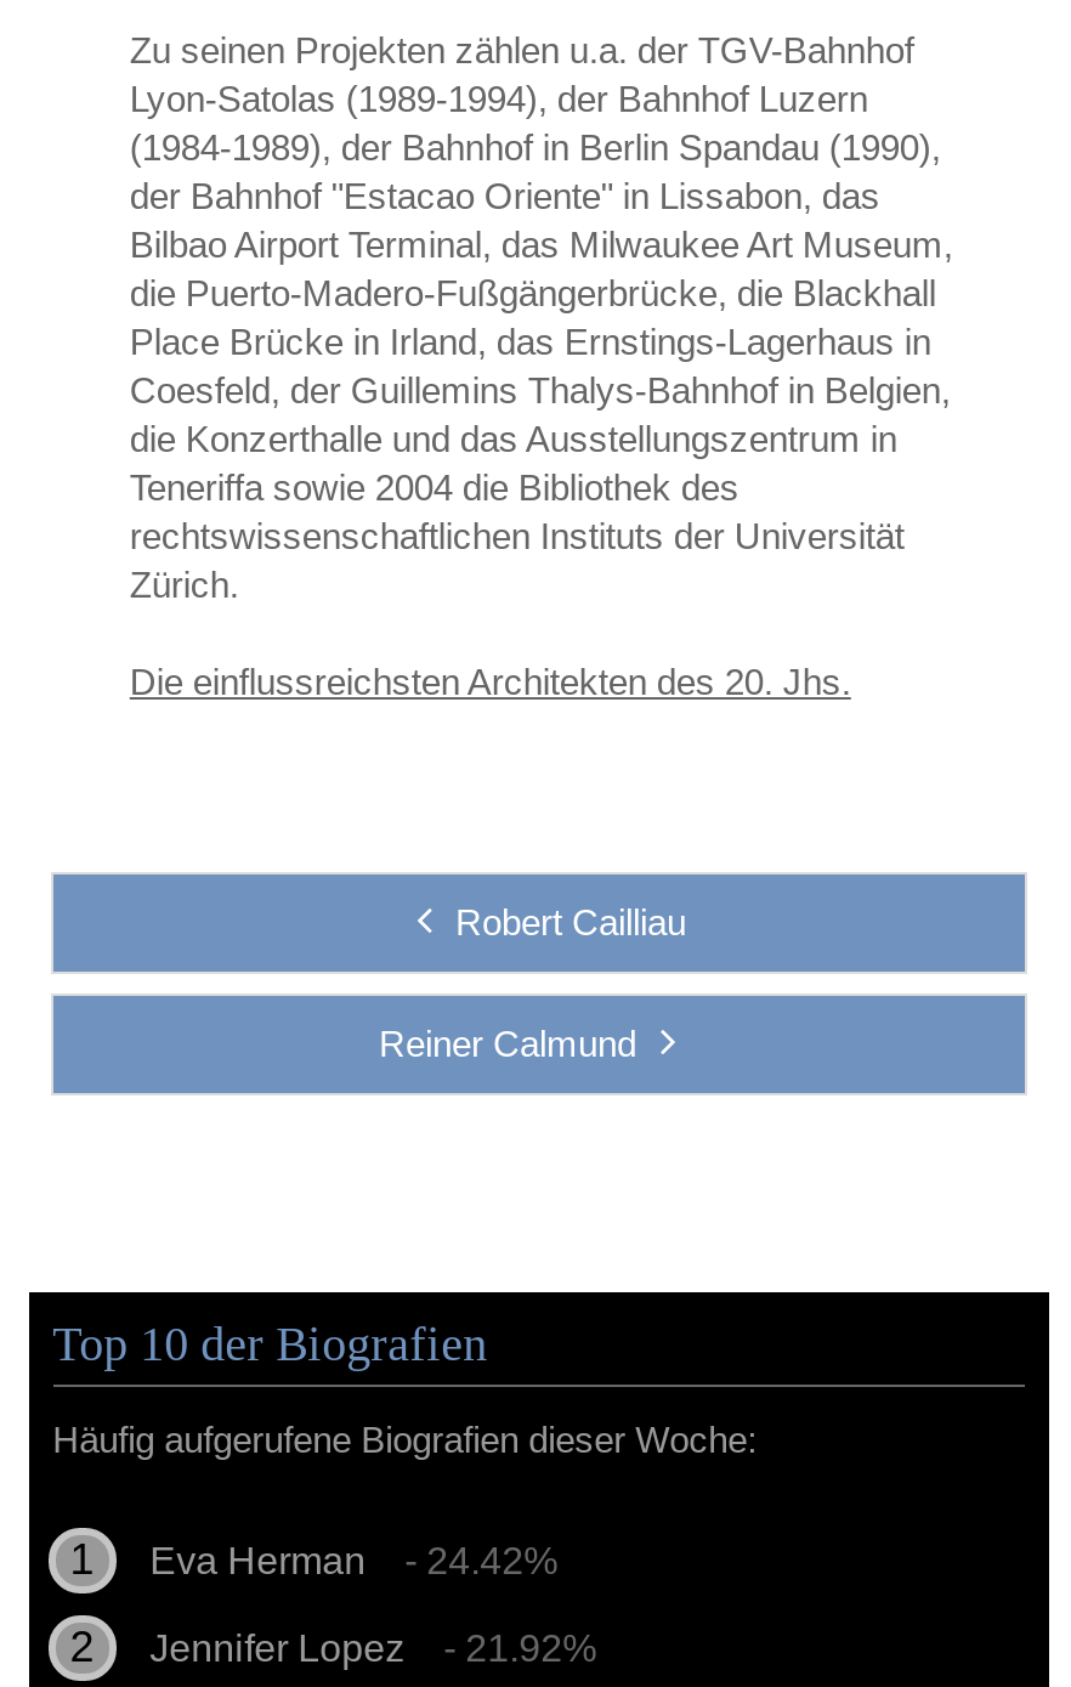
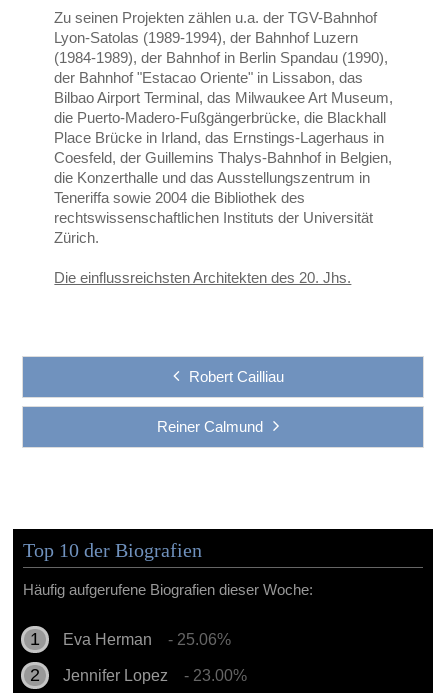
[150,1540,558,1581] Eva Herman - 24.42% -> [63,631,231,648] Eva Herman - 25.06%
[150,1627,596,1668] Jennifer Lopez - 21.92% -> [63,667,247,684] Jennifer Lopez - 23.00%

